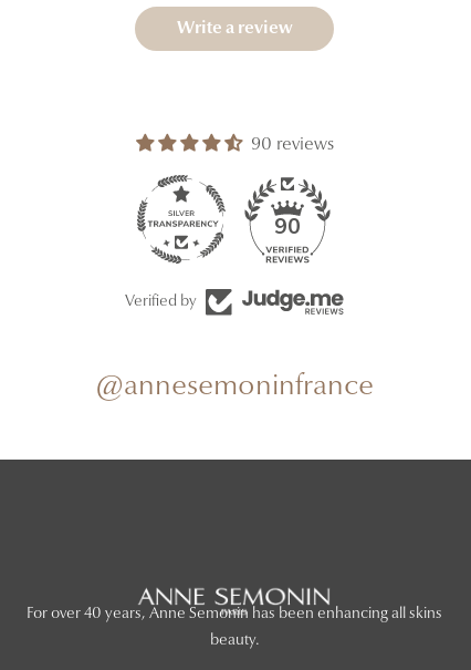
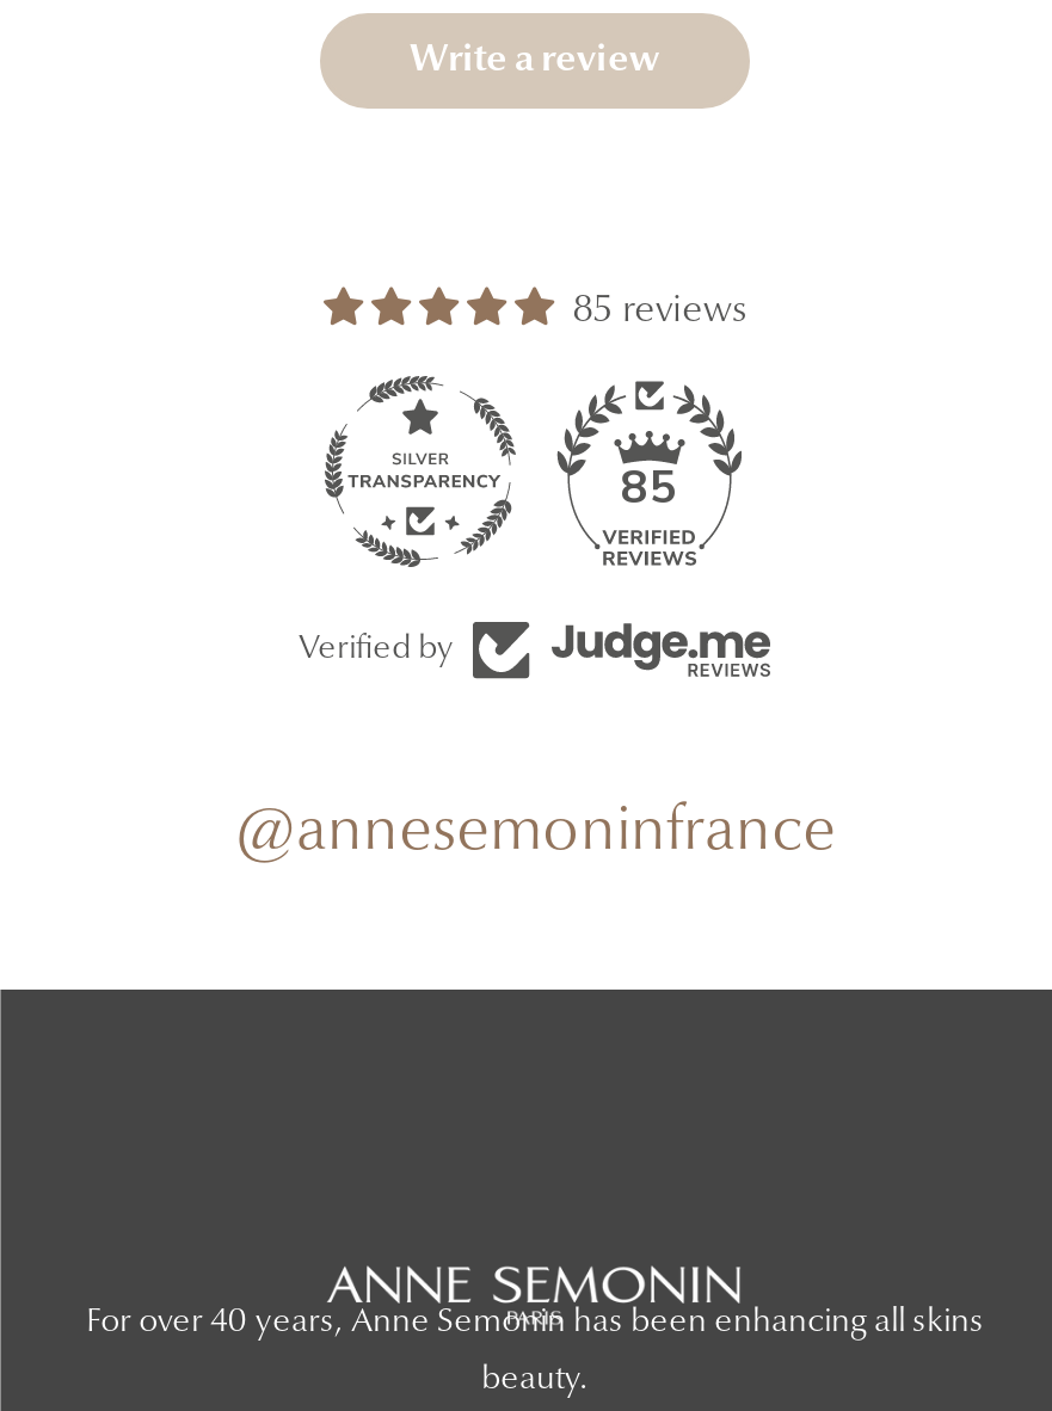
[250,136,333,154] 90 reviews -> [572,292,746,331] 85 reviews
[274,213,301,241] 90 -> [621,457,678,519] 85

